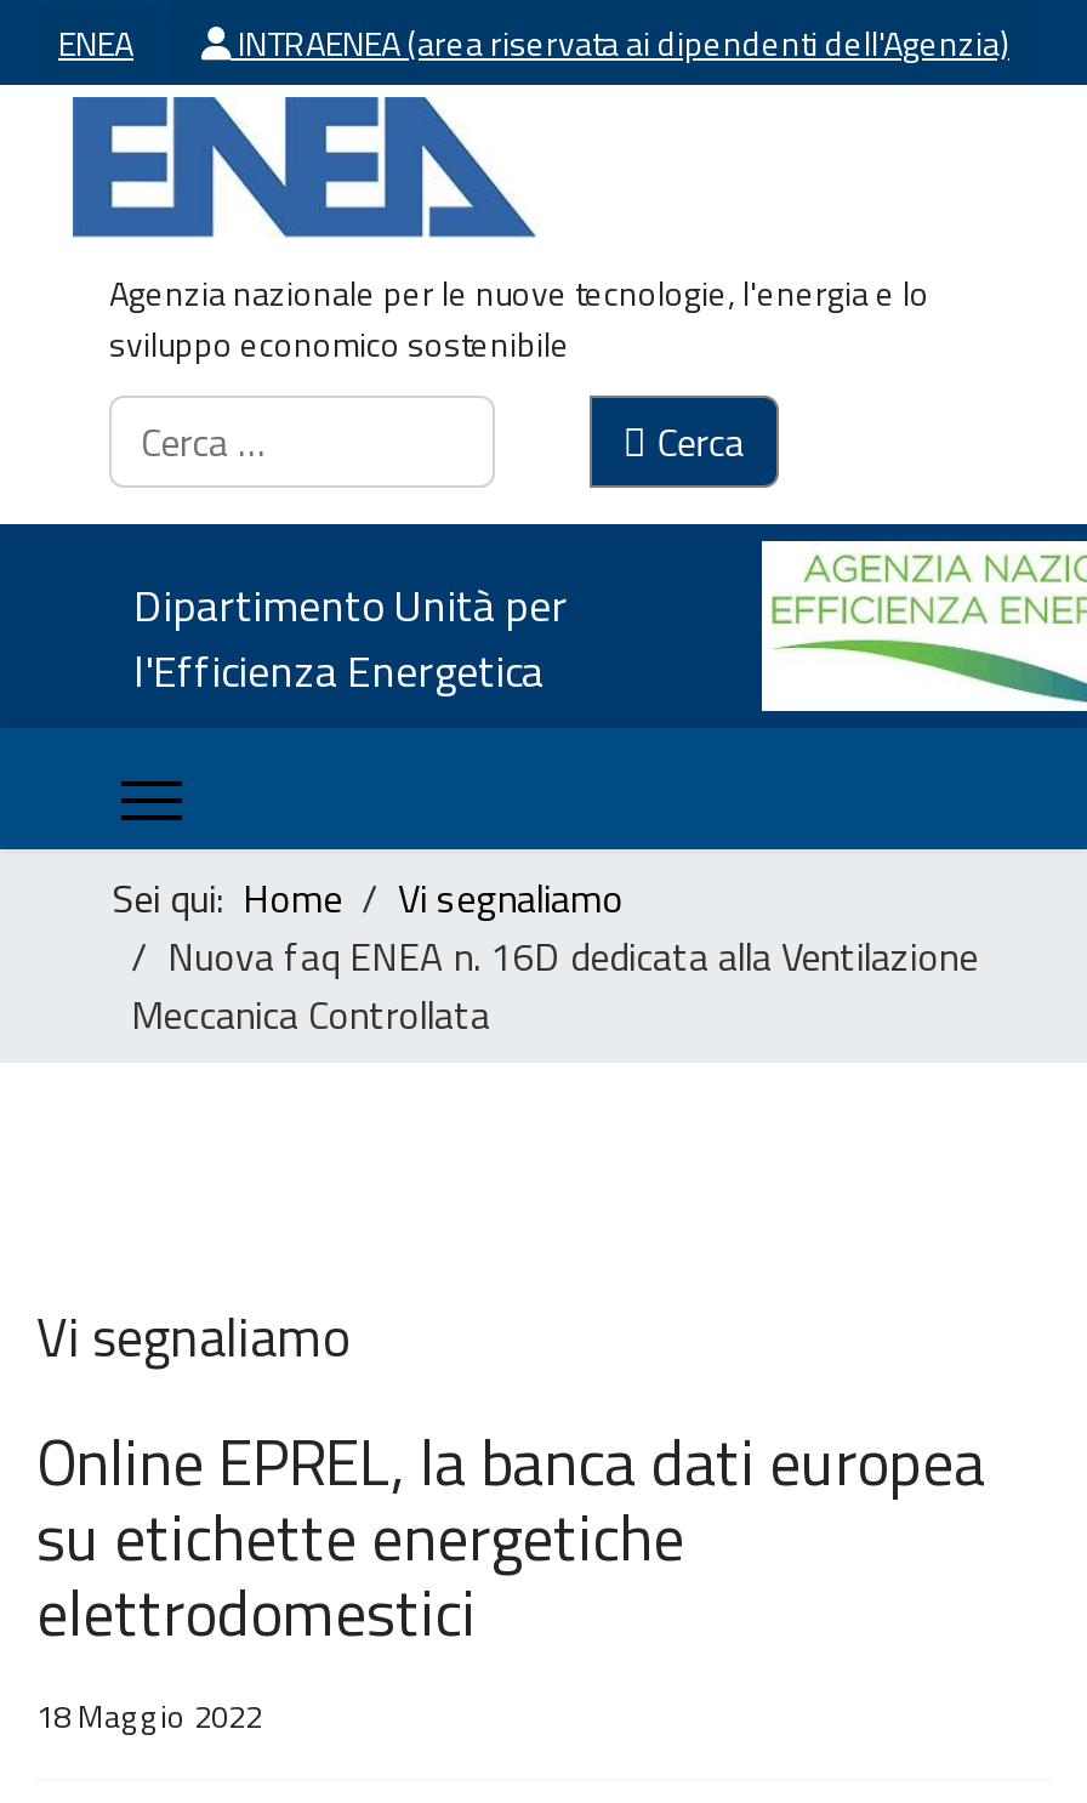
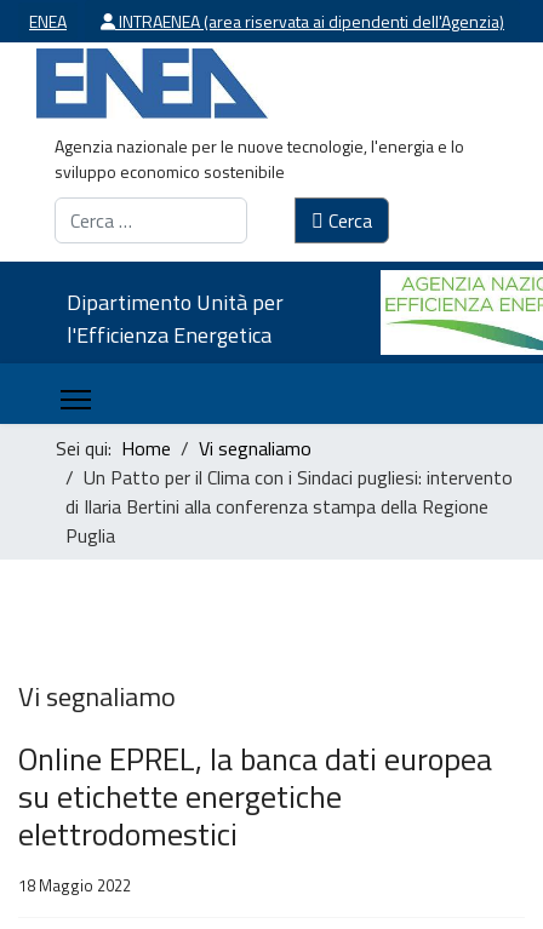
[131,927,978,1043] Nuova faq ENEA n. 16D dedicata alla Ventilazione | Meccanica Controllata -> [65,463,513,550] Un Patto per il Clima con i Sindaci pugliesi: intervento | di Ilaria Bertini alla conferenza stampa della Regione | Puglia

